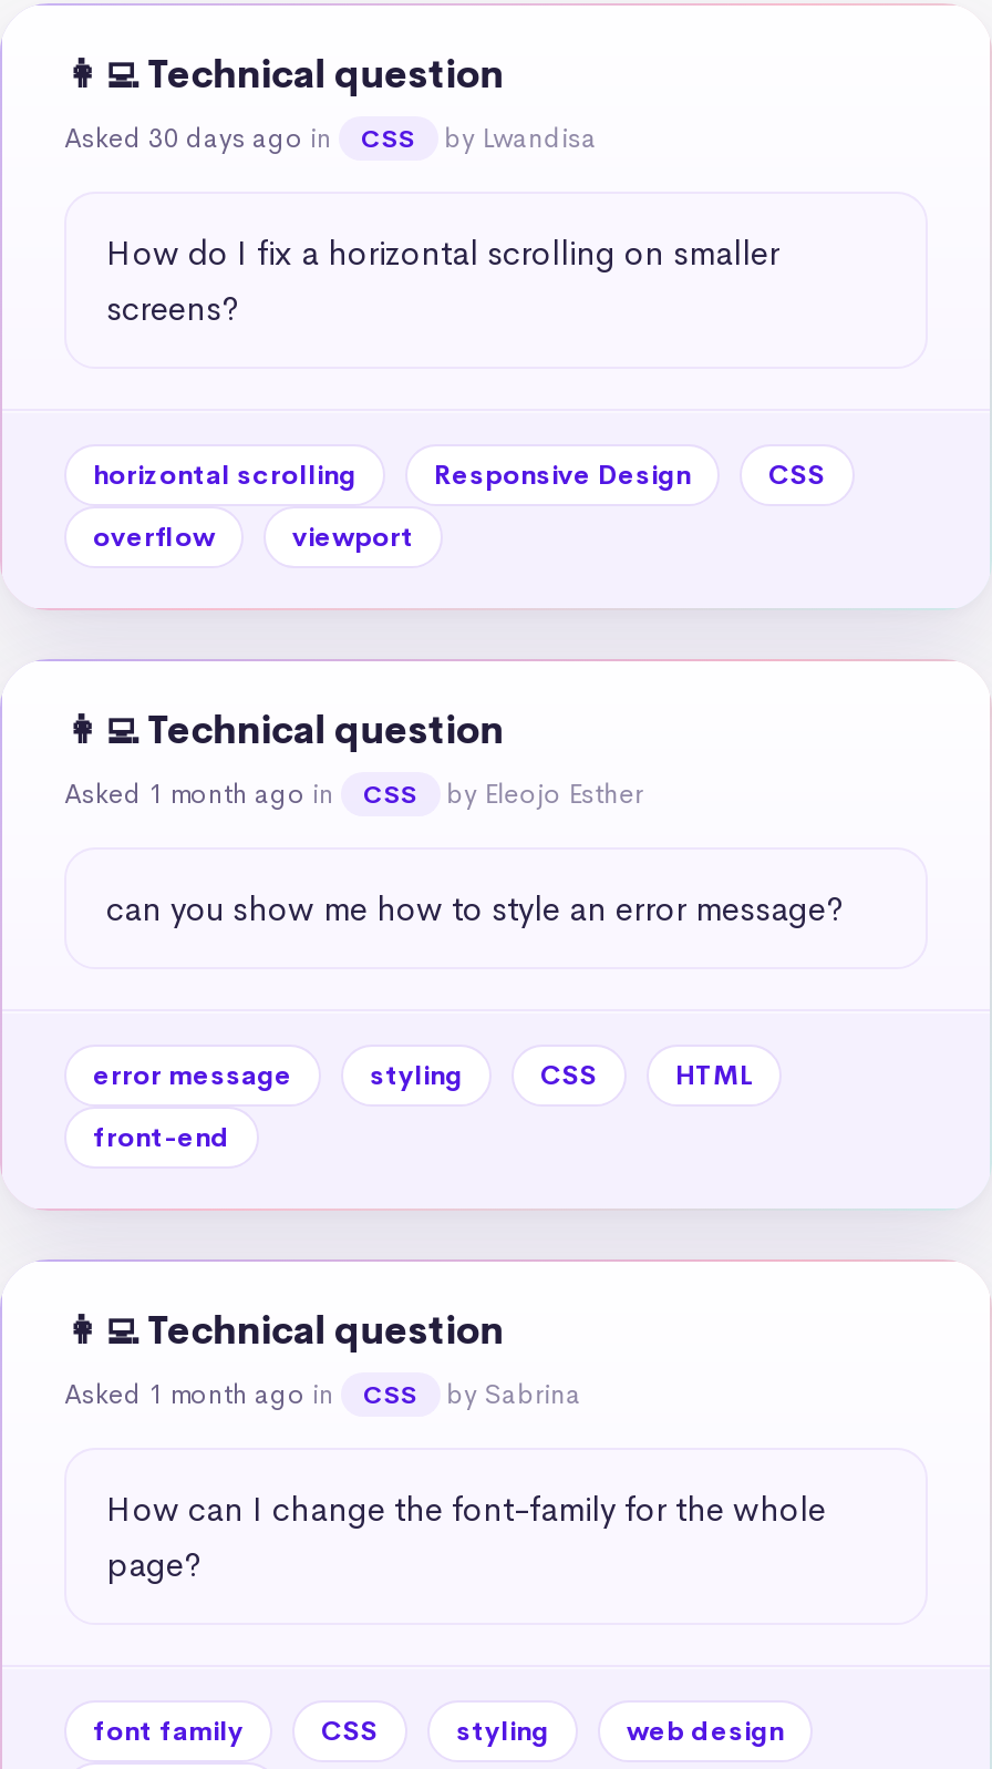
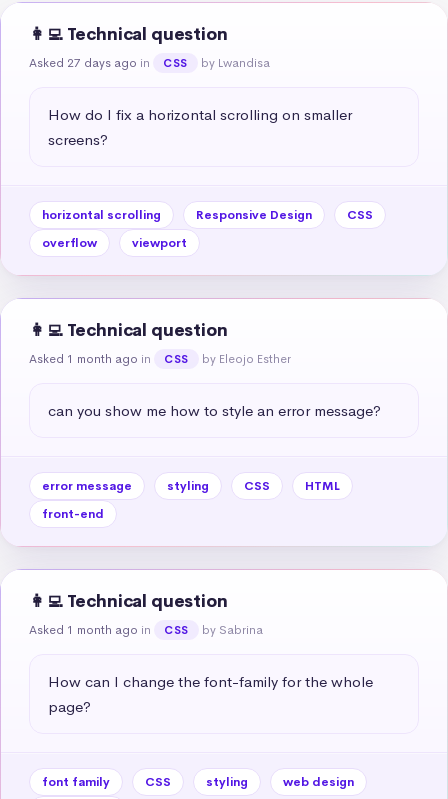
[64,120,339,155] Asked 30 days ago in -> [29,55,153,71] Asked 27 days ago in

